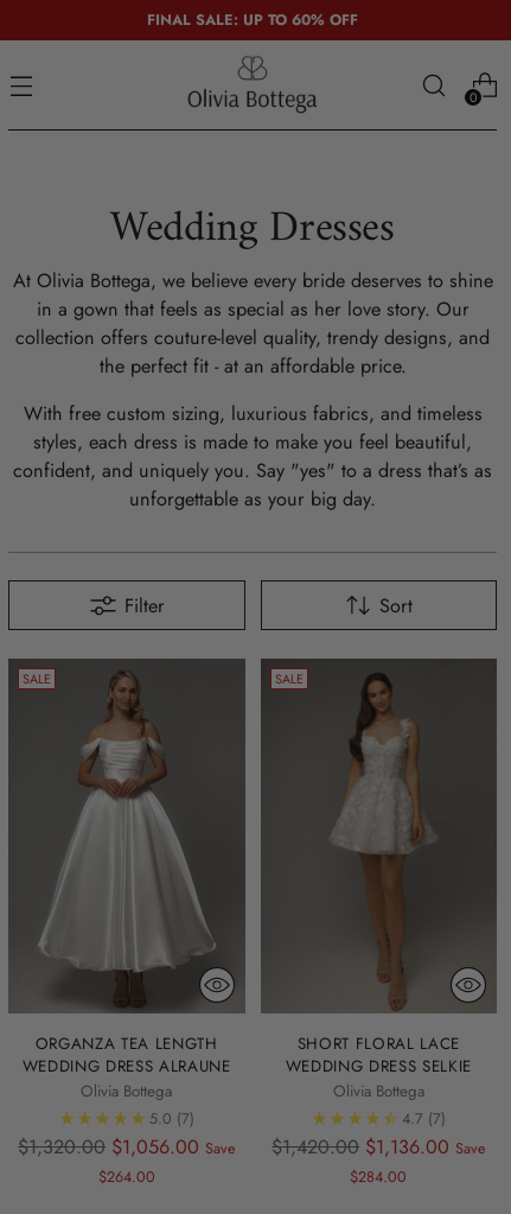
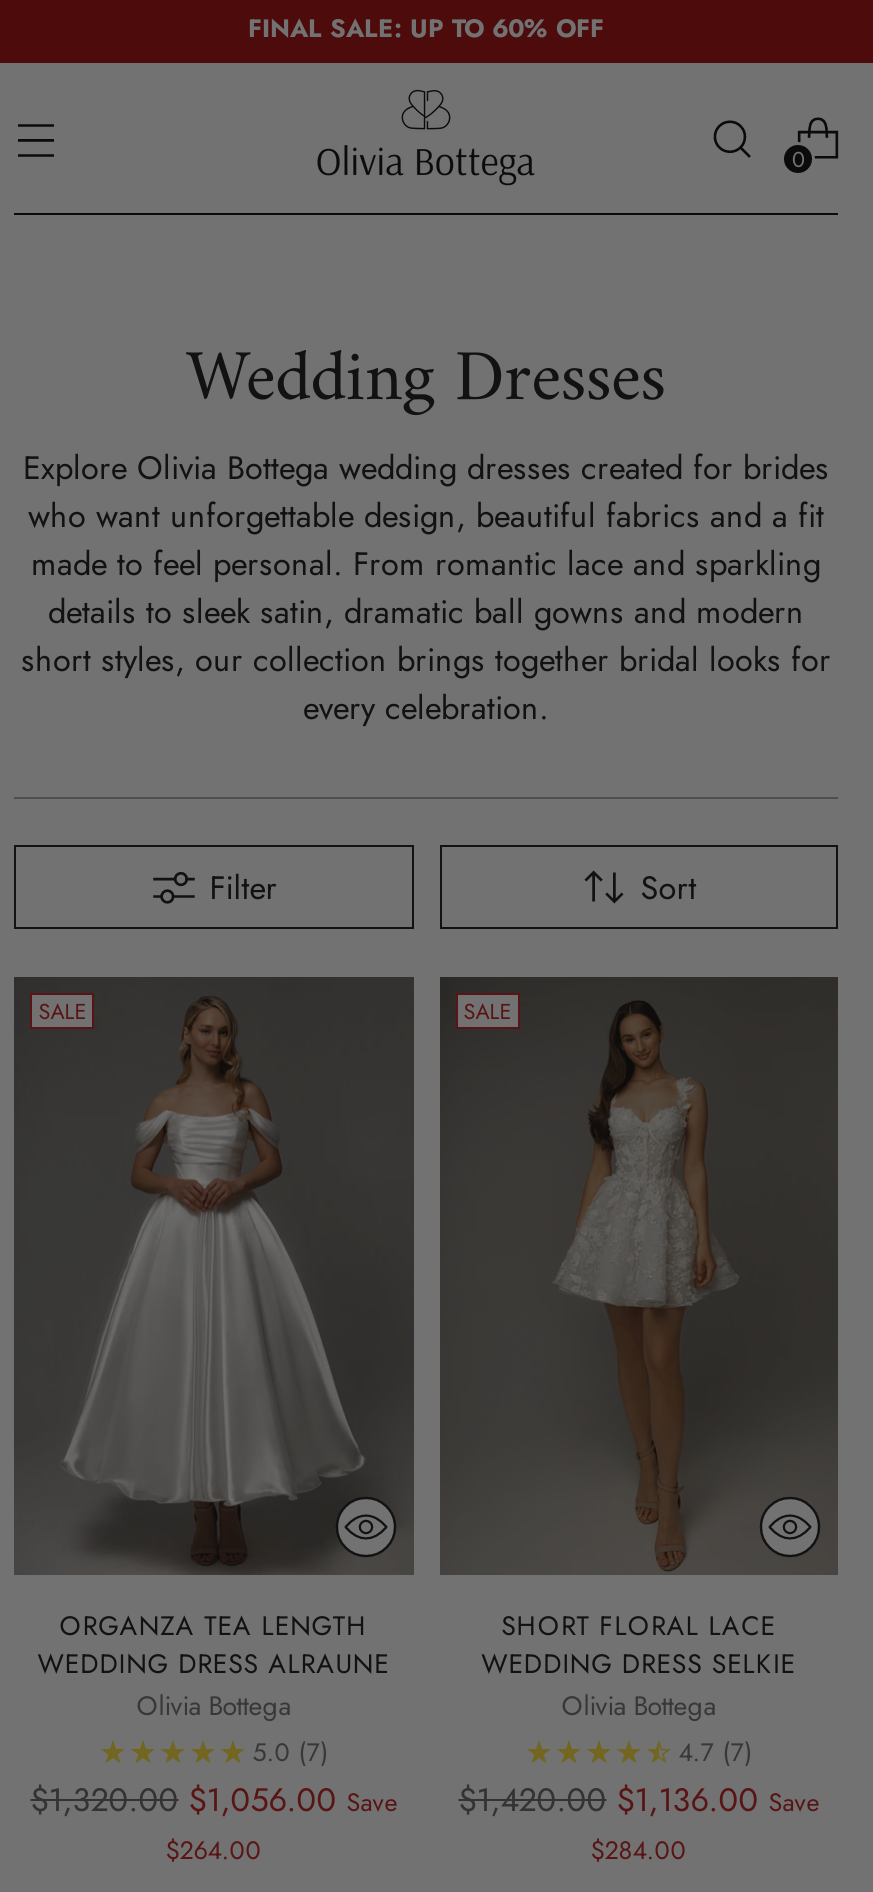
[12,267,493,513] At Olivia Bottega, we believe every bride deserves to shine | in a gown that feels as special as her love story. Our | collection offers couture-level quality, trendy designs, and | the perfect fit - at an affordable price. | With free custom sizing, luxurious fabrics, and timeless | styles, each dress is made to make you feel beautiful, | confident, and uniquely you. Say "yes" to a dress that’s as | unforgettable as your big day. -> [21,445,831,731] Explore Olivia Bottega wedding dresses created for brides | who want unforgettable design, beautiful fabrics and a fit | made to feel personal. From romantic lace and sparkling | details to sleek satin, dramatic ball gowns and modern | short styles, our collection brings together bridal looks for | every celebration.

